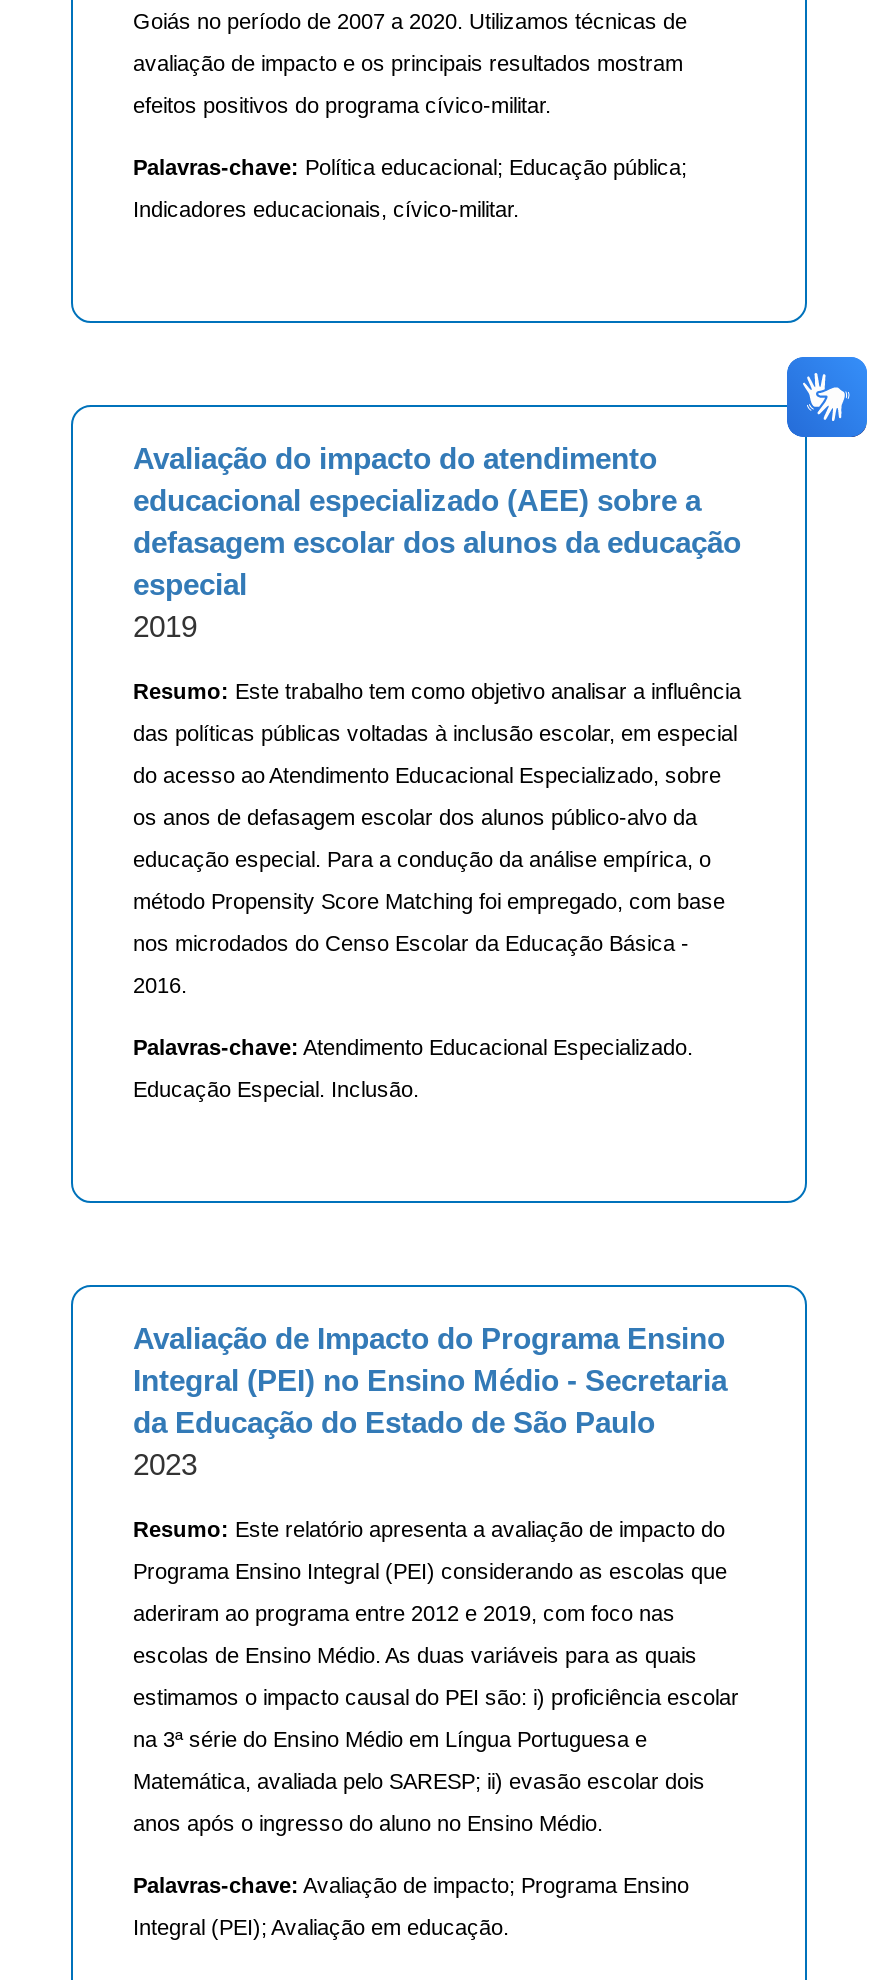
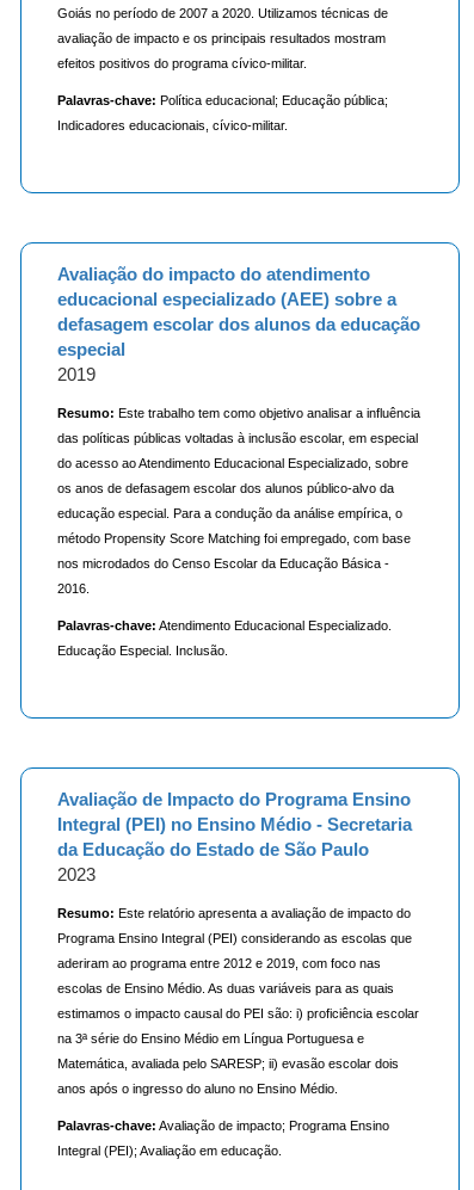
[785,355,869,439] [image] -> none

